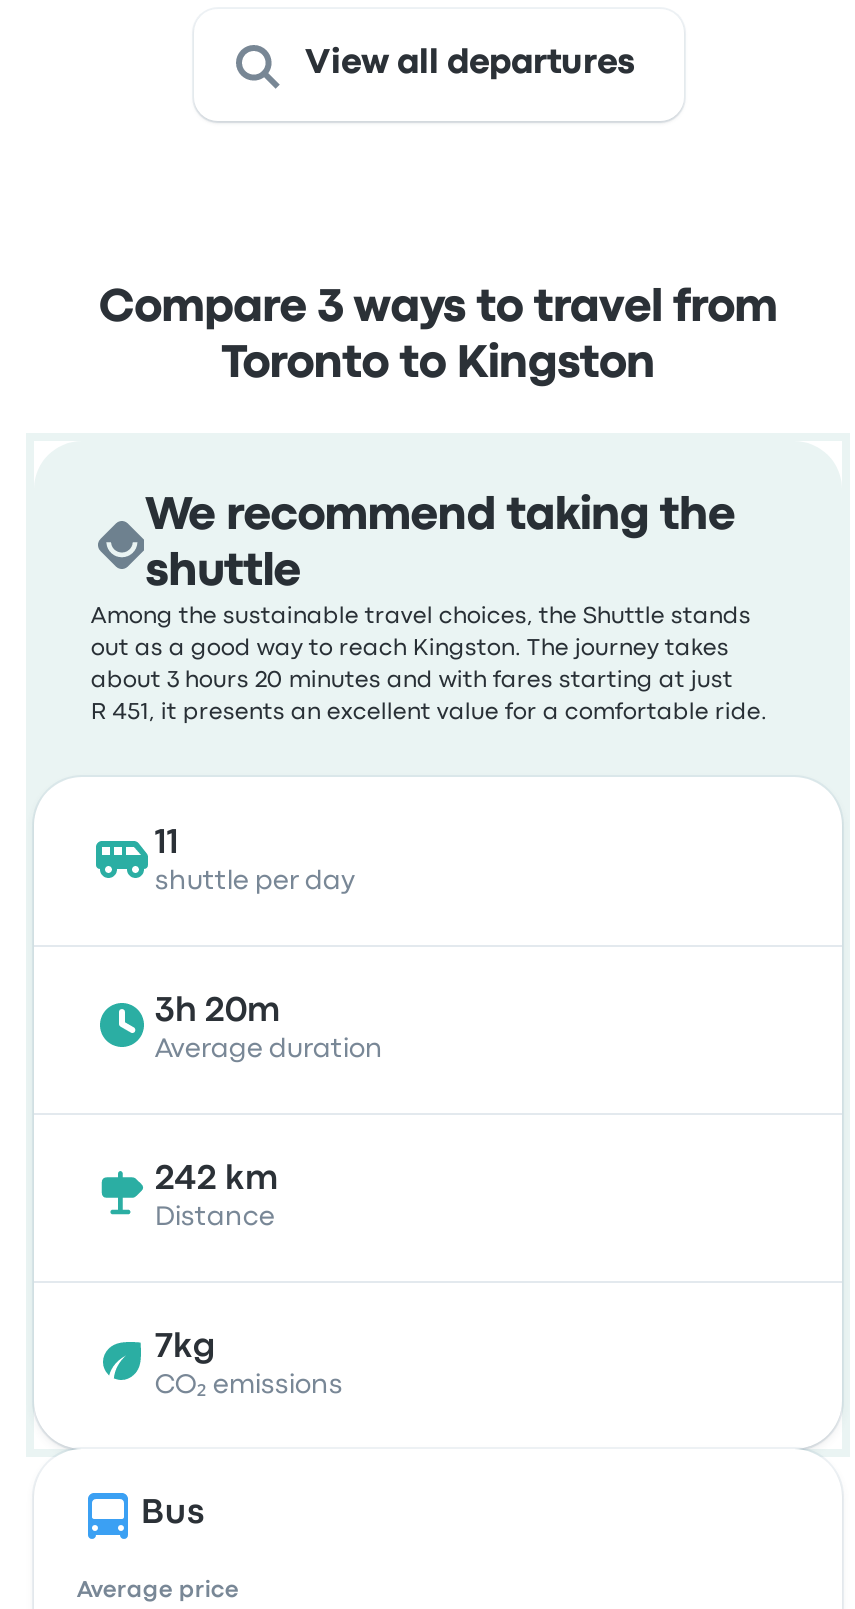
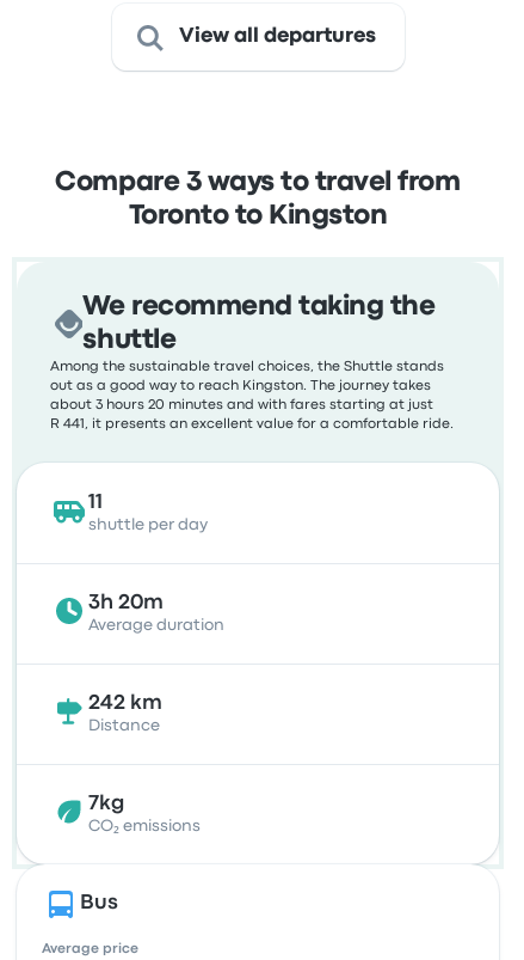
[91,703,767,723] R 451, it presents an excellent value for a comfortable ride. -> [51,418,454,430] R 441, it presents an excellent value for a comfortable ride.

